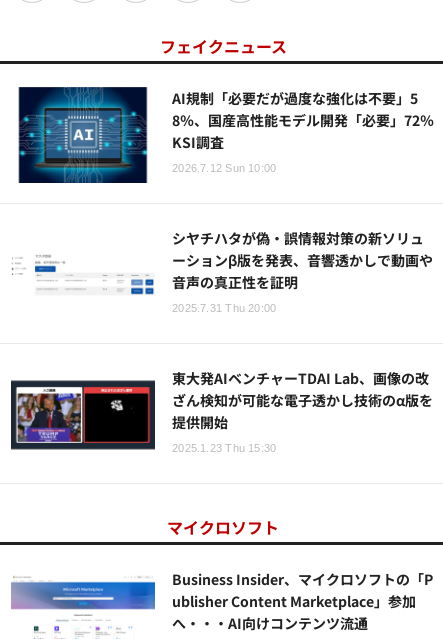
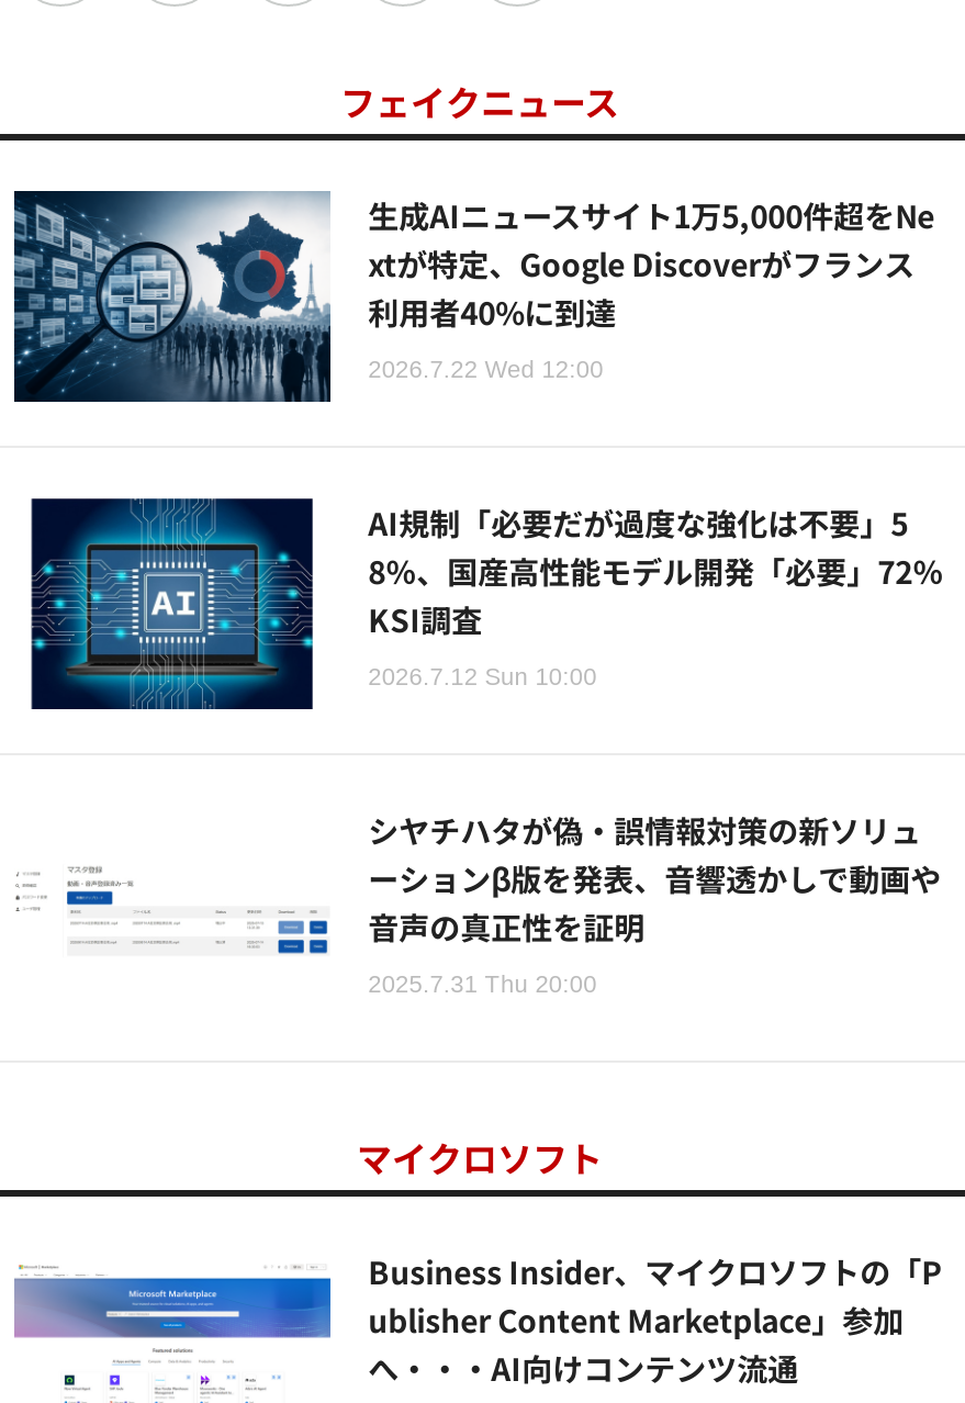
none -> [12,189,934,404] [image] | 生成AIニュースサイト1万5,000件超をNe | xtが特定、Google Discoverがフランス | 利用者40%に到達 | 2026.7.22 Wed 12:00
moved [17,86,434,314] -> [27,496,943,996]: [image] | AI規制「必要だが過度な強化は不要」5 | 8％、国産高性能モデル開発「必要」72％ | ... | 音声の真正性を証明 | 2025.7.31 Thu 20:00
[10,368,433,454] [image] | 東大発AIベンチャーTDAI Lab、画像の改 | ざん検知が可能な電子透かし技術のα版を | 提供開始 | 2025.1.23 Thu 15:30 -> none

